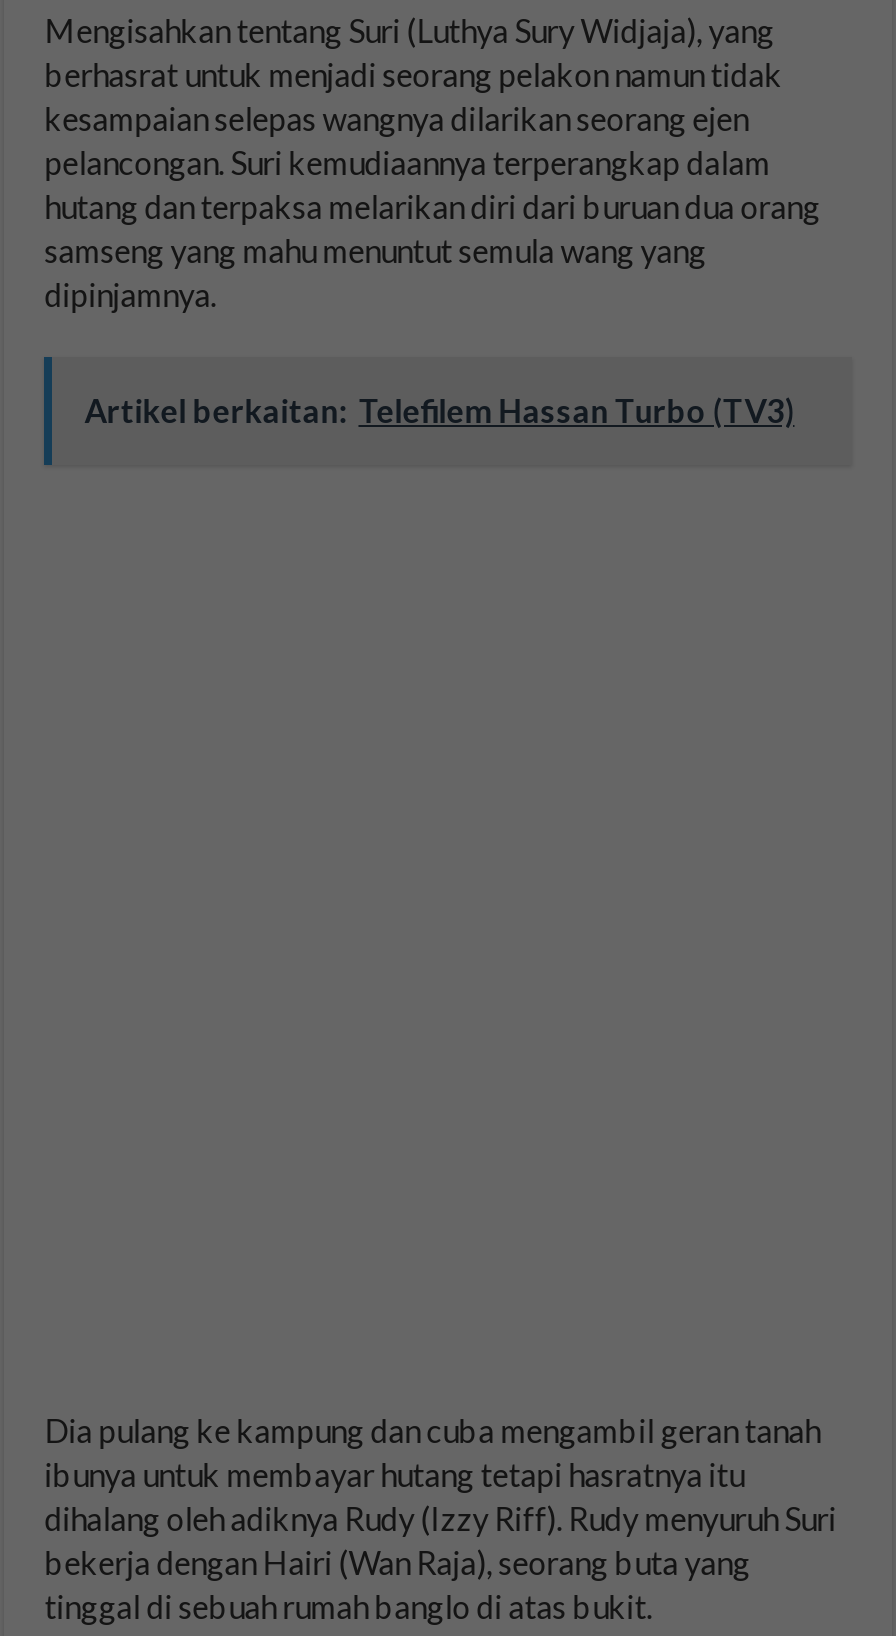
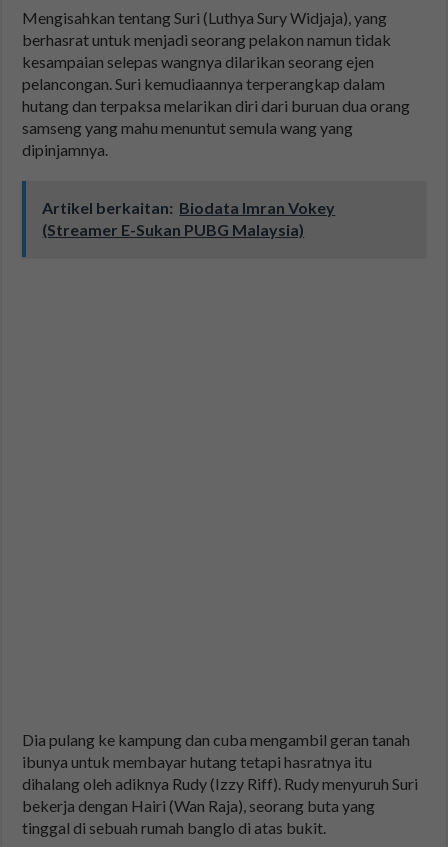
[84,392,794,430] Artikel berkaitan: Telefilem Hassan Turbo (TV3) -> [42,197,335,238] Artikel berkaitan: Biodata Imran Vokey | (Streamer E-Sukan PUBG Malaysia)

